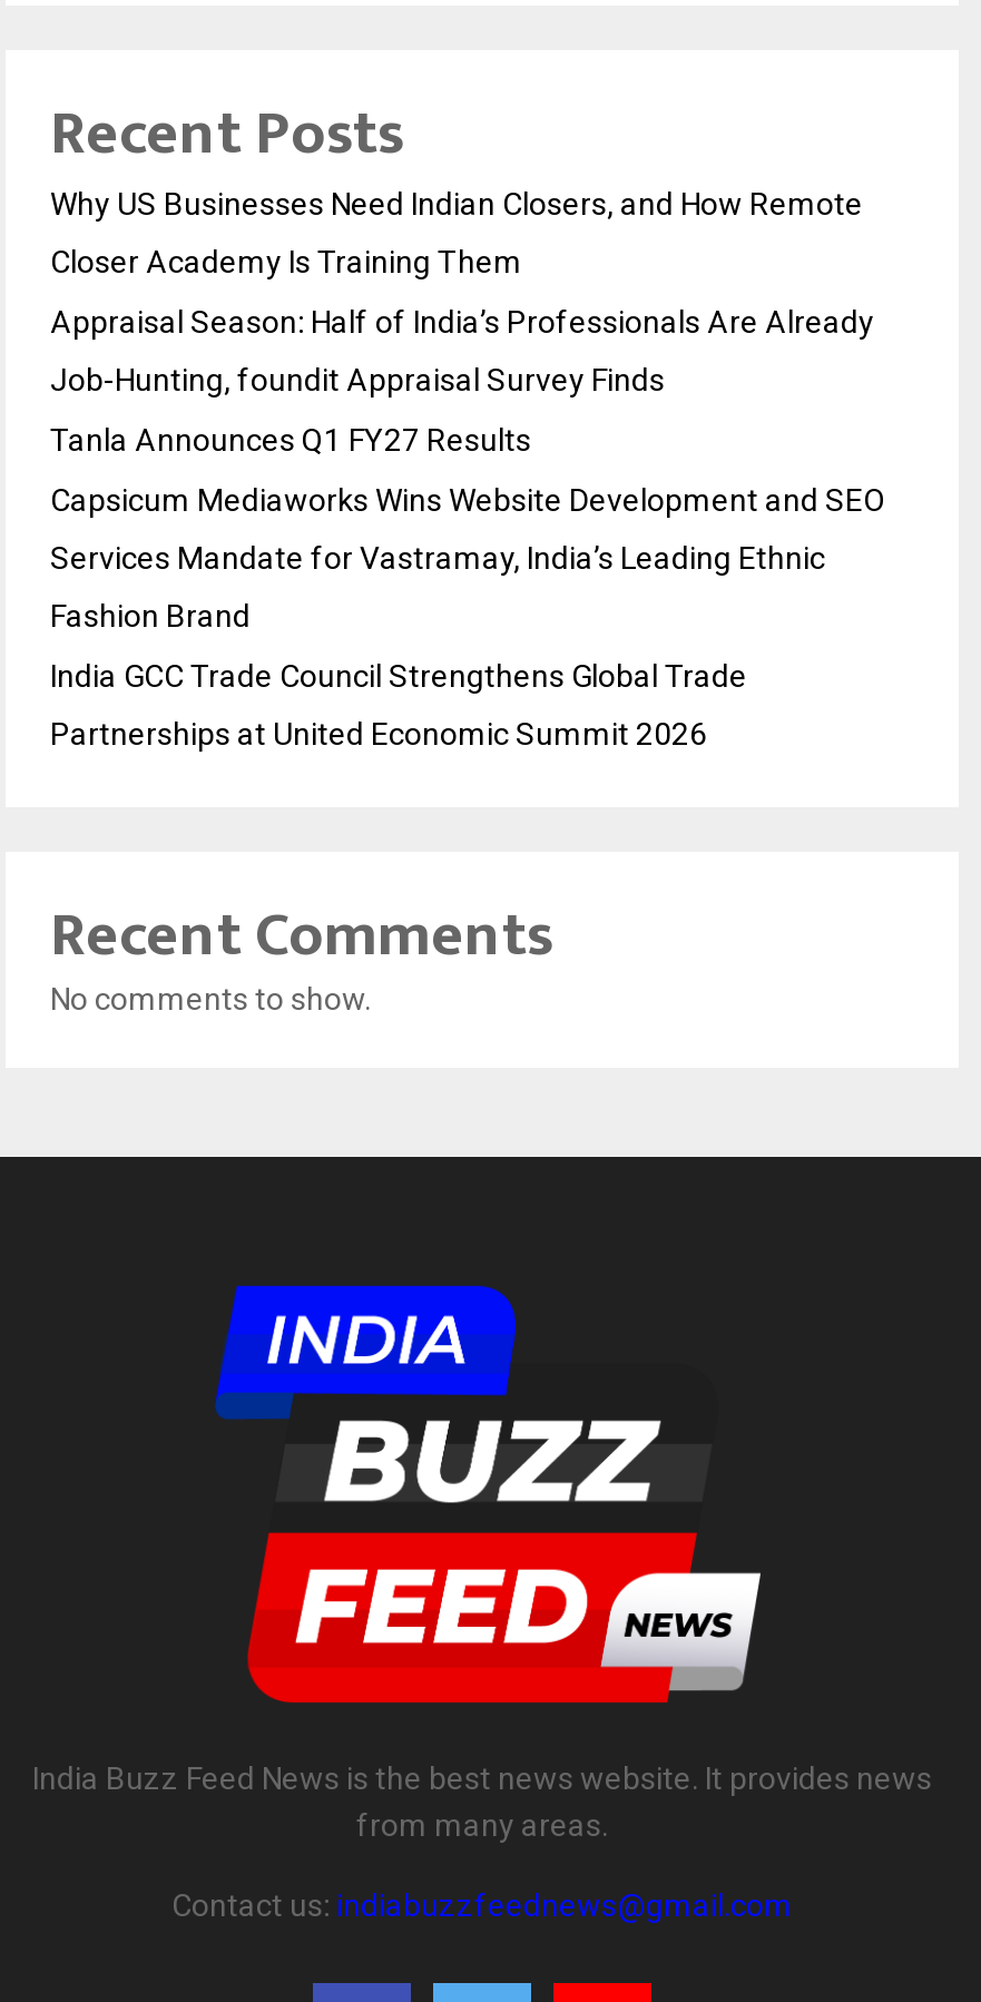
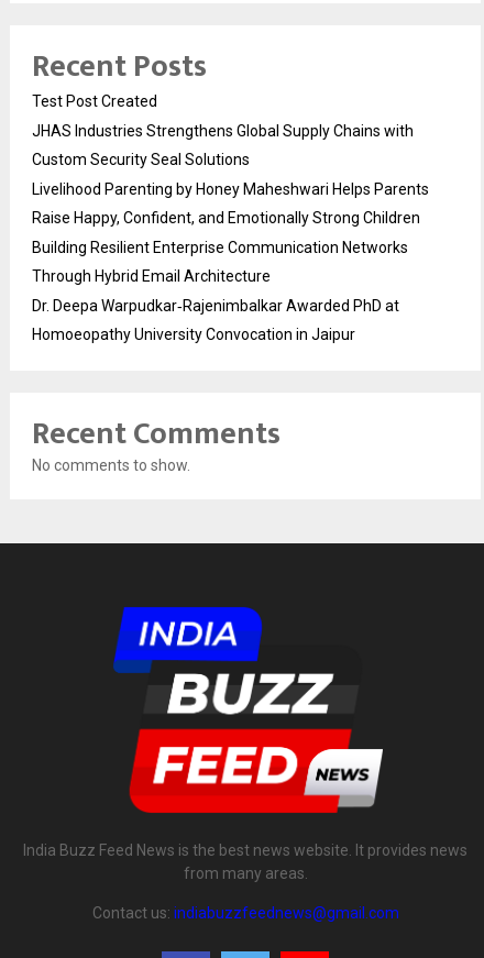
[50,187,885,752] Why US Businesses Need Indian Closers, and How Remote | Closer Academy Is Training Them | Appraisal Season: Half of India’s Professionals Are Already | Job-Hunting, foundit Appraisal Survey Finds | Tanla Announces Q1 FY27 Results | Capsicum Mediaworks Wins Website Development and SEO | Services Mandate for Vastramay, India’s Leading Ethnic | Fashion Brand | India GCC Trade Council Strengthens Global Trade | Partnerships at United Economic Summit 2026 -> [32,93,429,344] Test Post Created | JHAS Industries Strengthens Global Supply Chains with | Custom Security Seal Solutions | Livelihood Parenting by Honey Maheshwari Helps Parents | Raise Happy, Confident, and Emotionally Strong Children | Building Resilient Enterprise Communication Networks | Through Hybrid Email Architecture | Dr. Deepa Warpudkar‑Rajenimbalkar Awarded PhD at | Homoeopathy University Convocation in Jaipur

